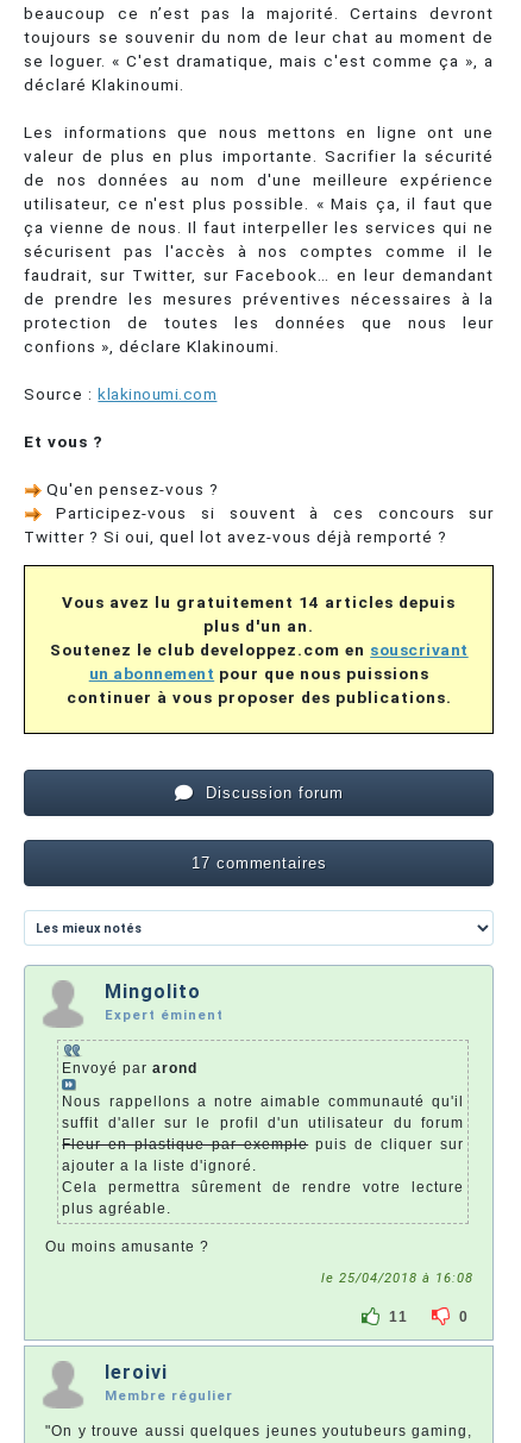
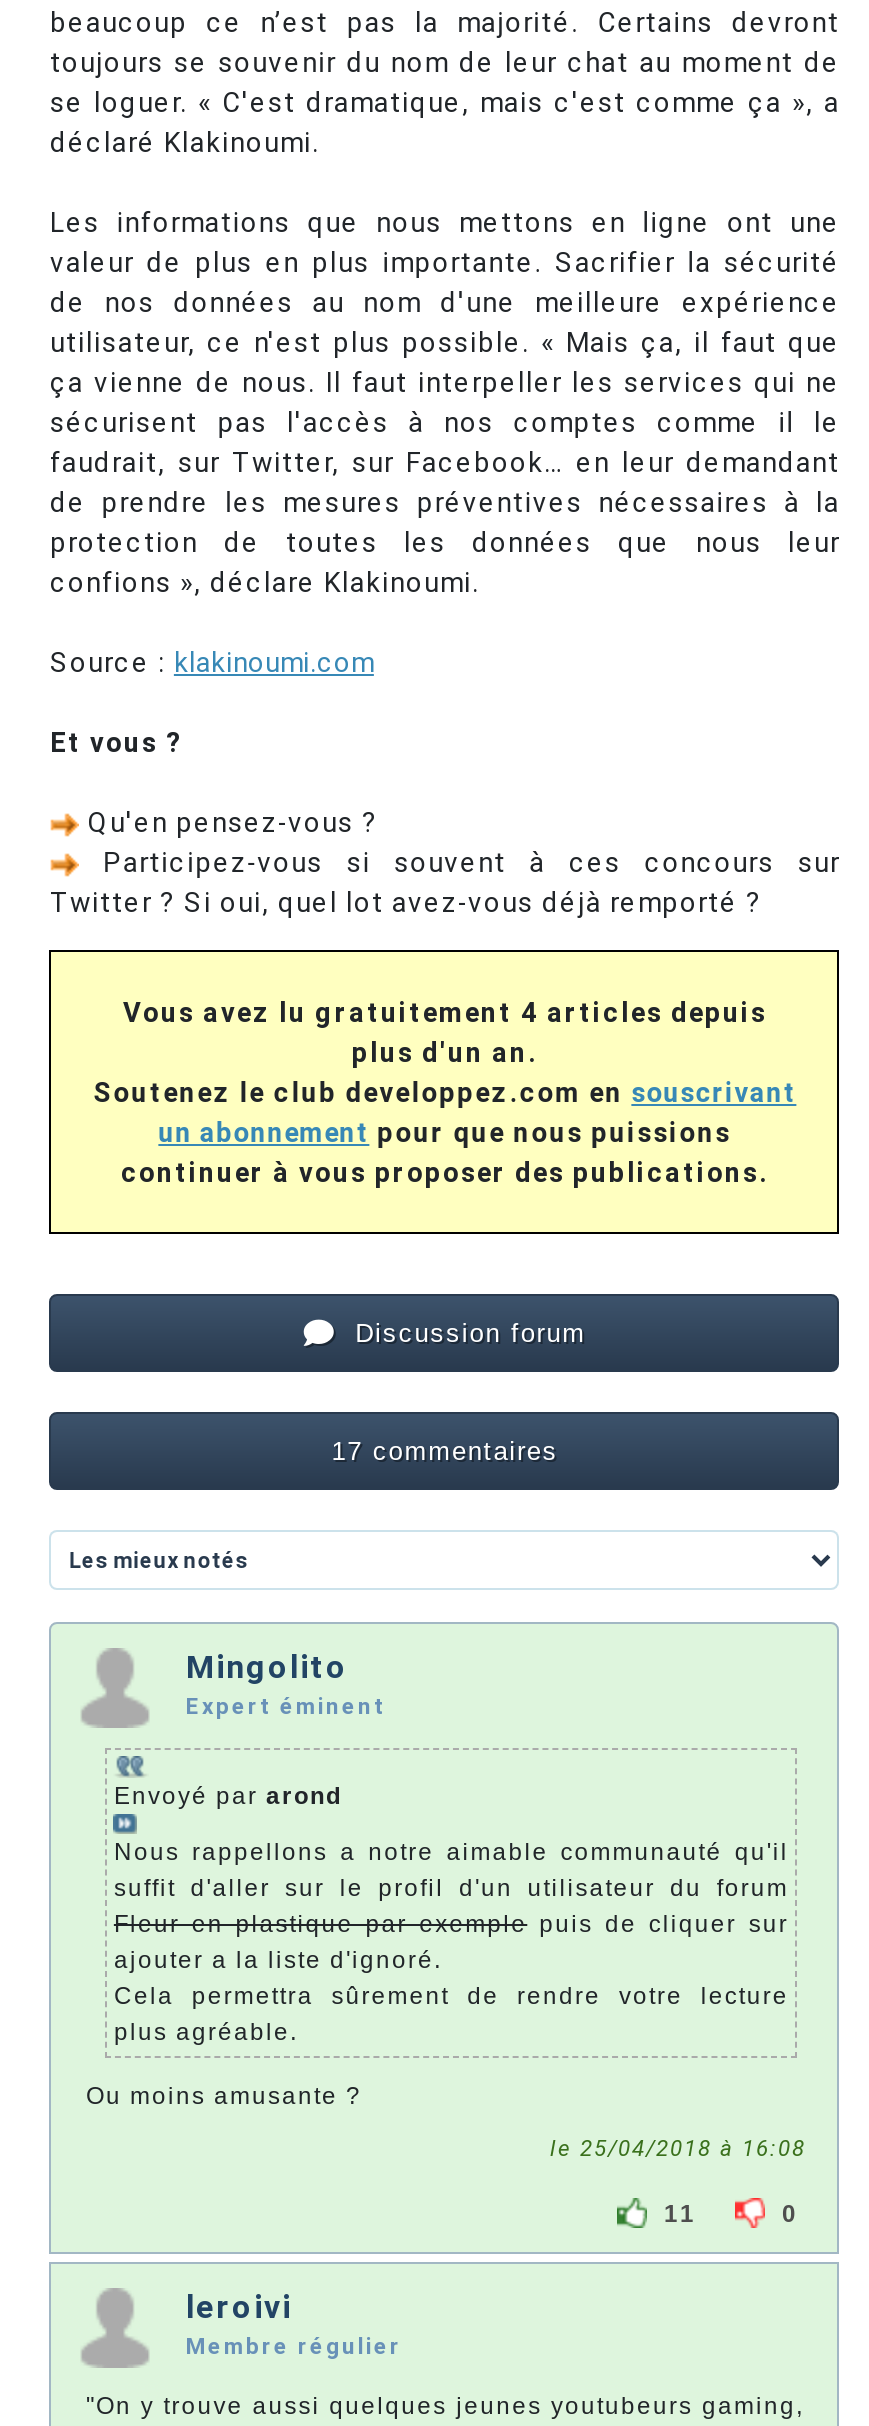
[62,592,456,611] Vous avez lu gratuitement 14 articles depuis -> [123,995,767,1027] Vous avez lu gratuitement 4 articles depuis

